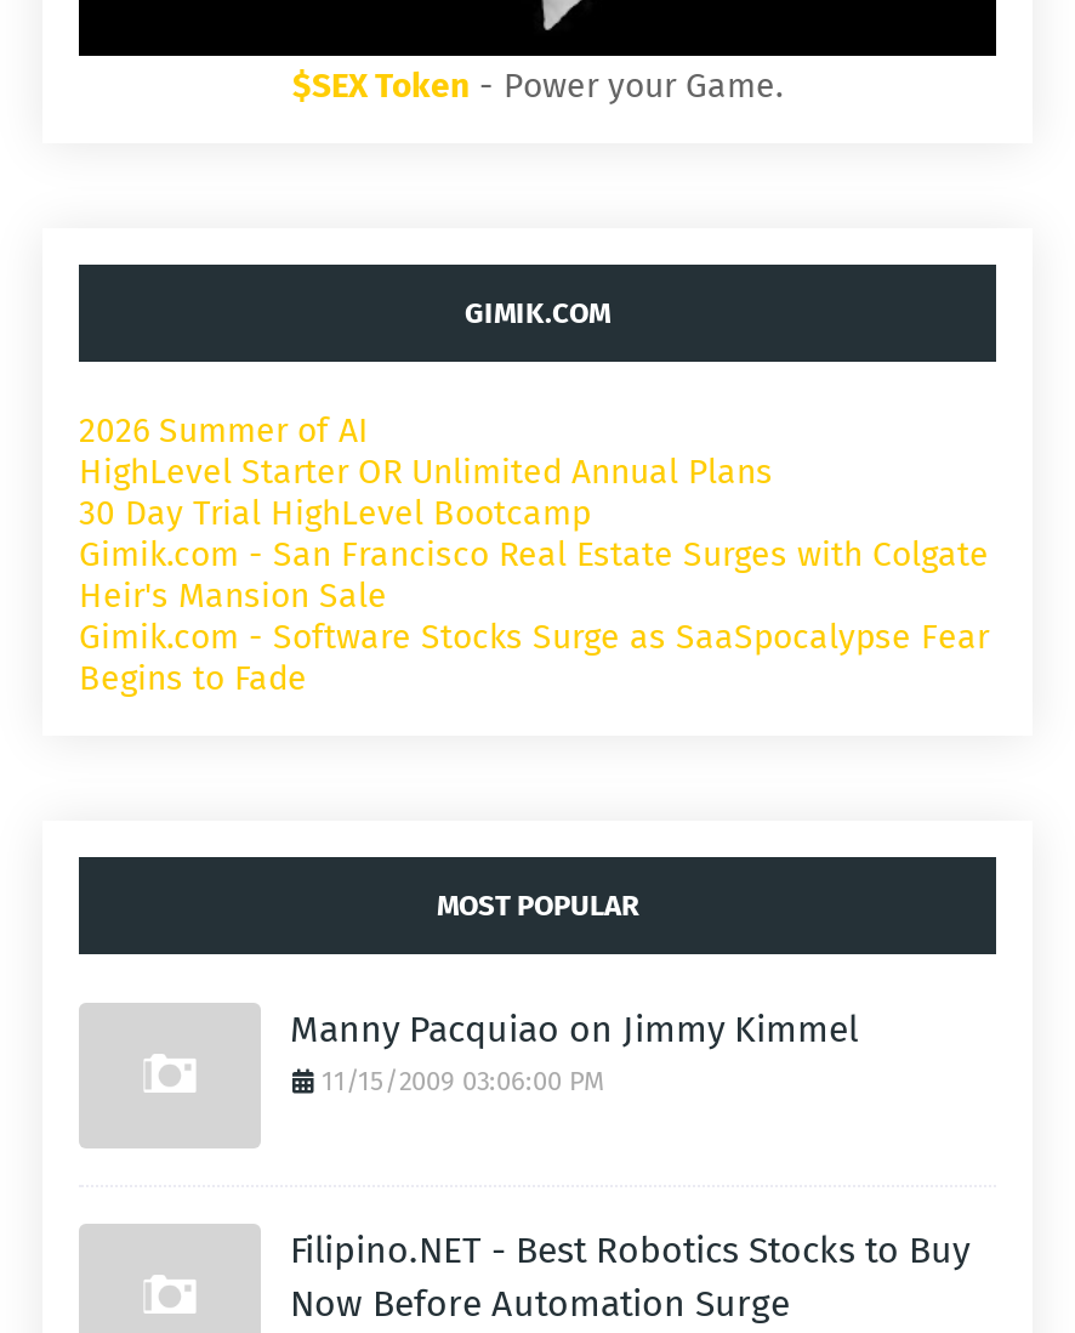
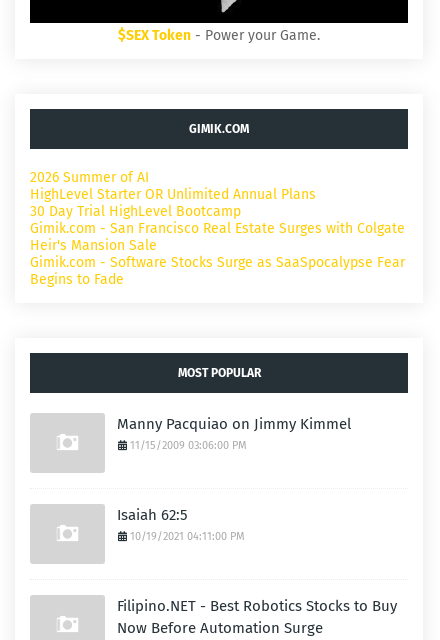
none -> [117,506,245,543] Isaiah 62:5 | 10/19/2021 04:11:00 PM

